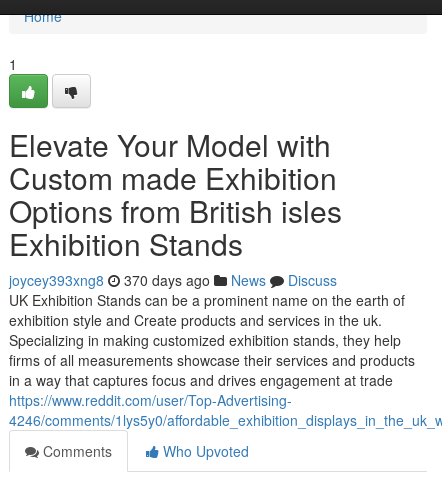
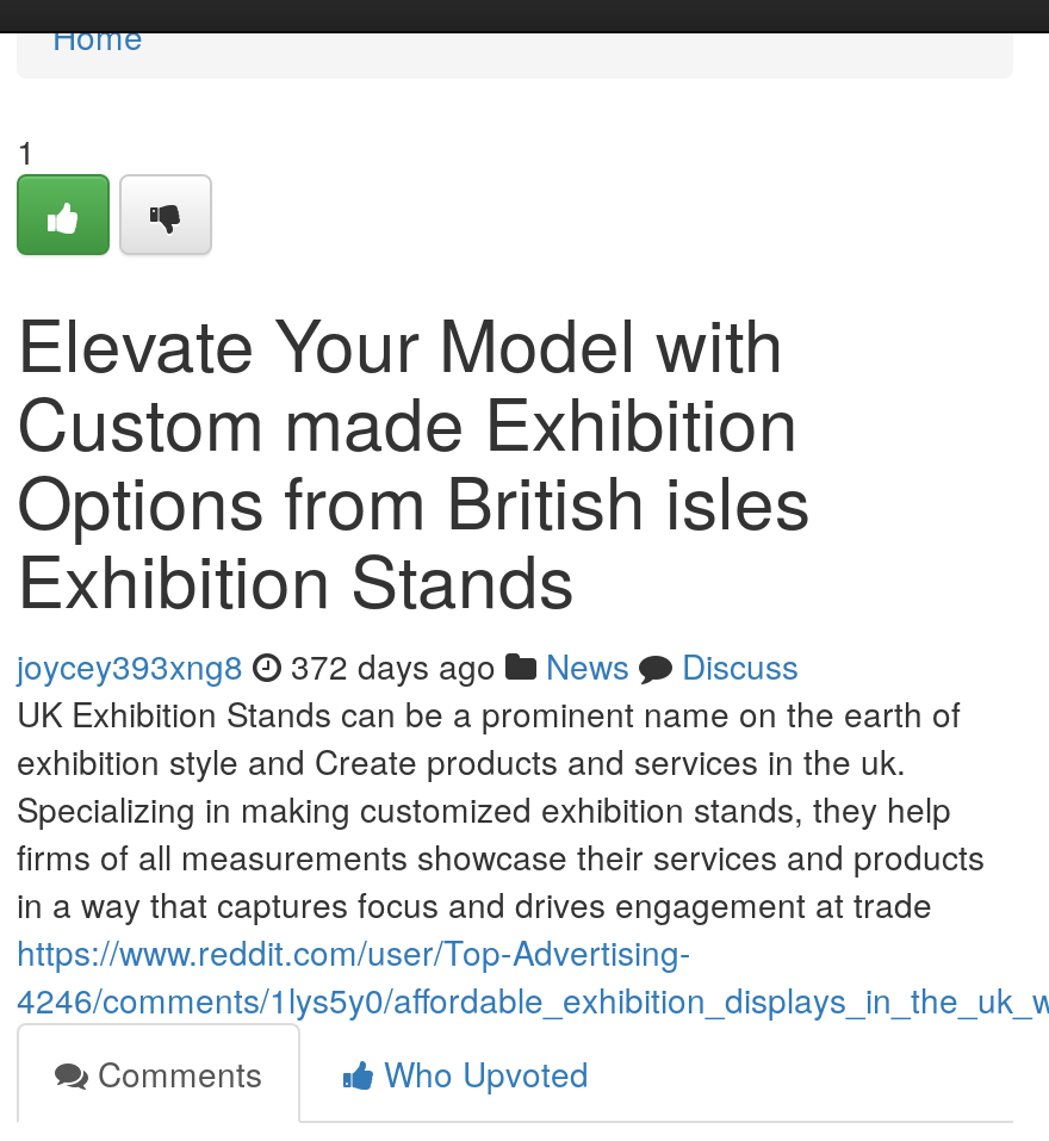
[9,270,337,290] joycey393xng8 370 days ago News Discuss -> [17,641,799,689] joycey393xng8 372 days ago News Discuss

